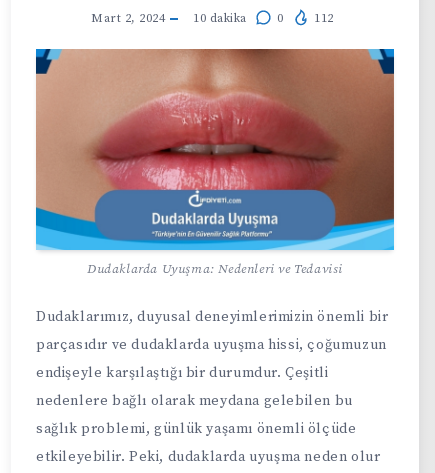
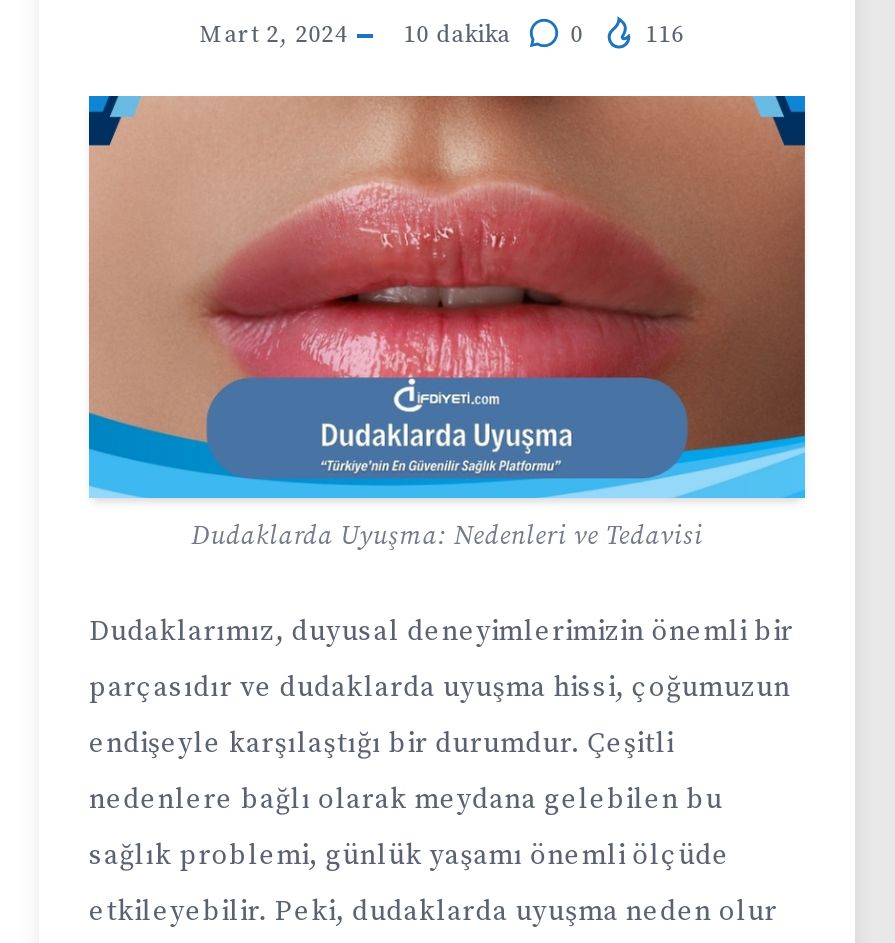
[91,11,334,26] Mart 2, 2024 10 dakika 0 112 -> [199,19,685,49] Mart 2, 2024 10 dakika 0 116

